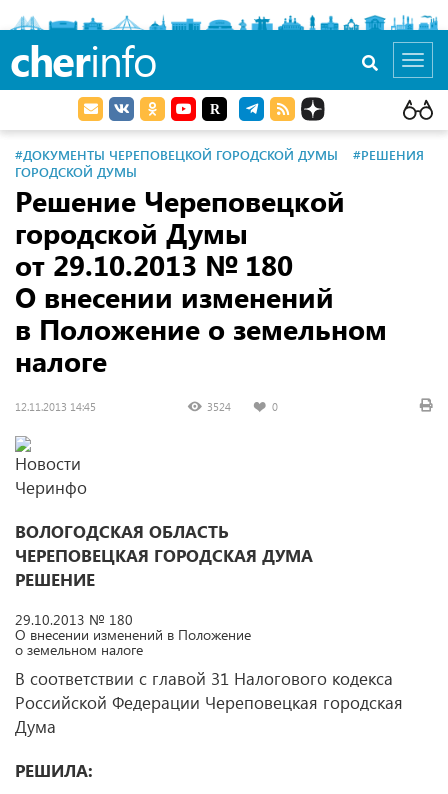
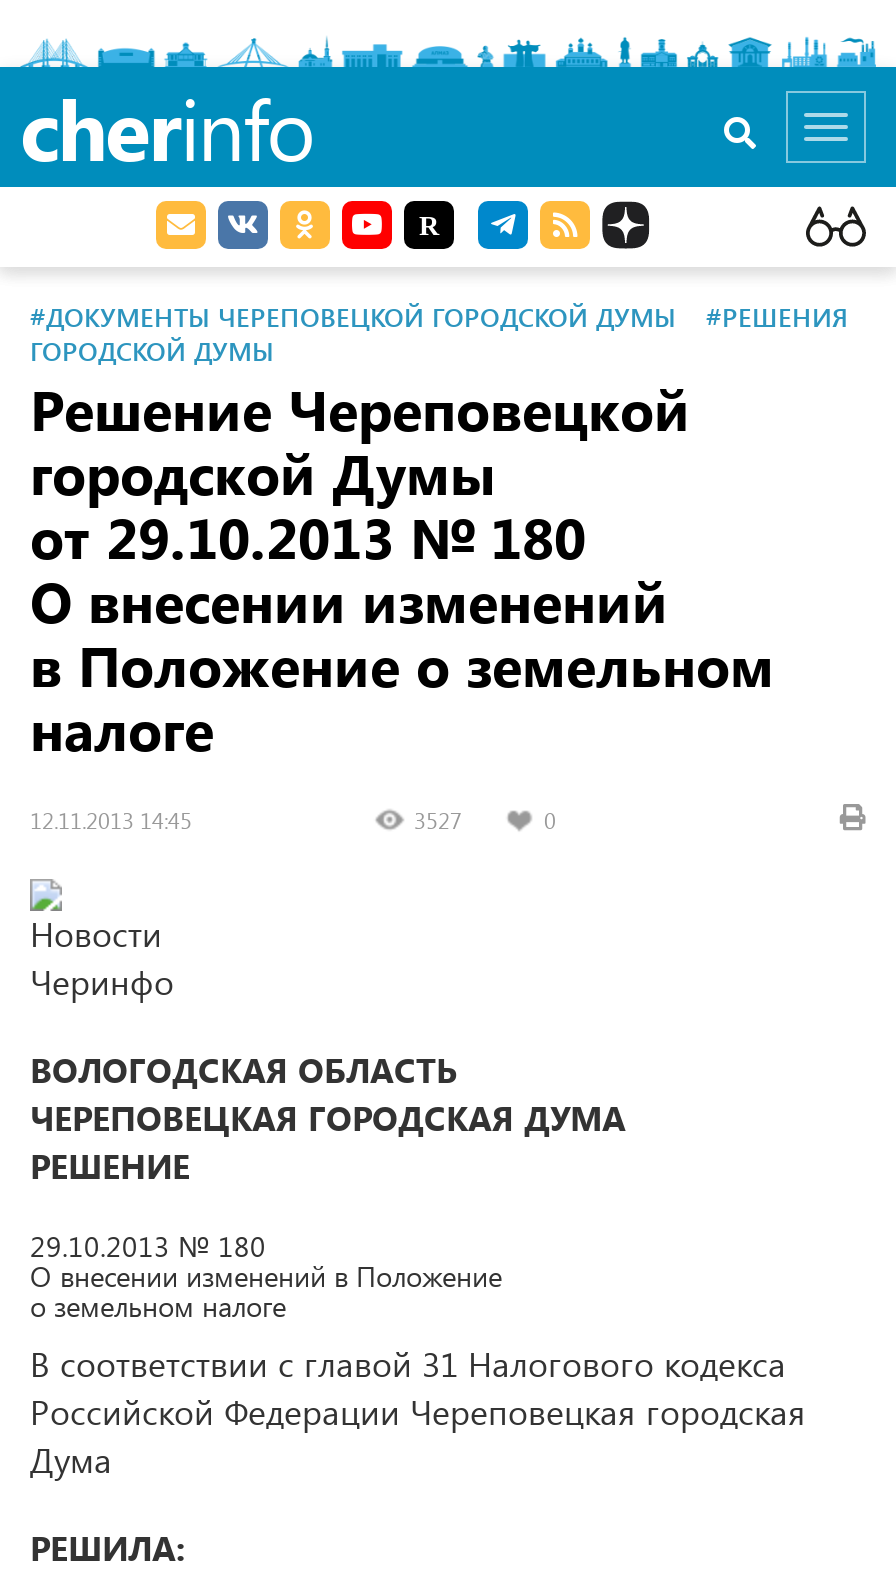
[204,400,231,413] 3524 -> [408,807,462,833] 3527

